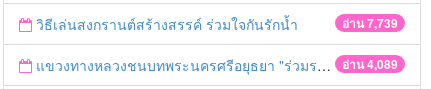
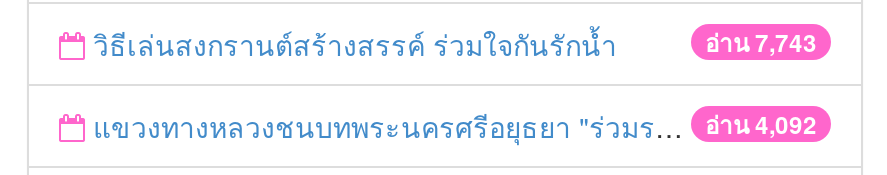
[342,14,398,32] อ่าน 7,739 -> [705,24,817,60] อ่าน 7,743
[342,55,398,73] อ่าน 4,089 -> [705,106,817,142] อ่าน 4,092

